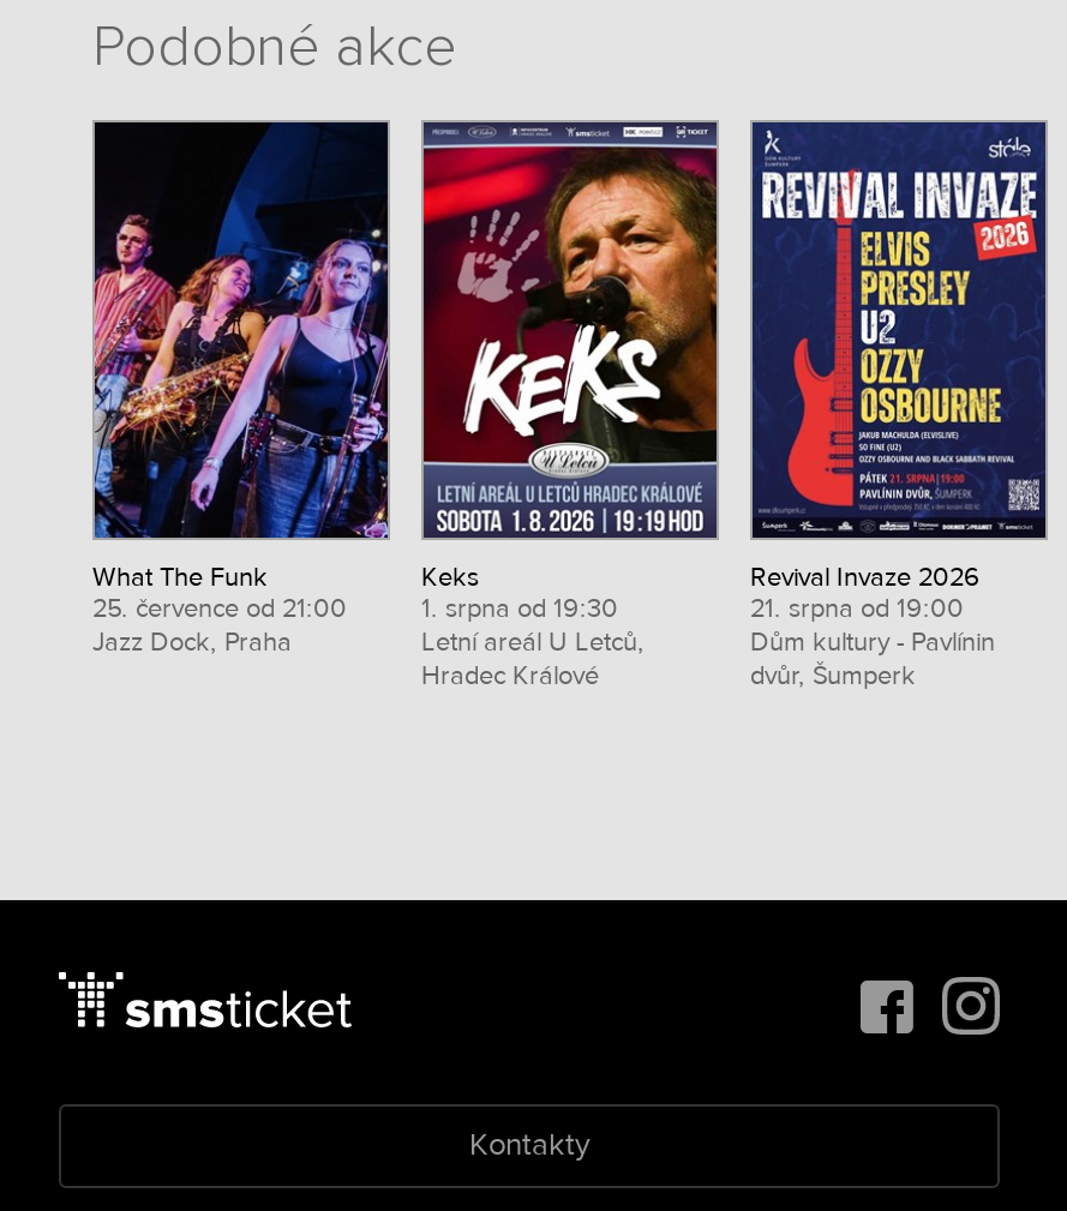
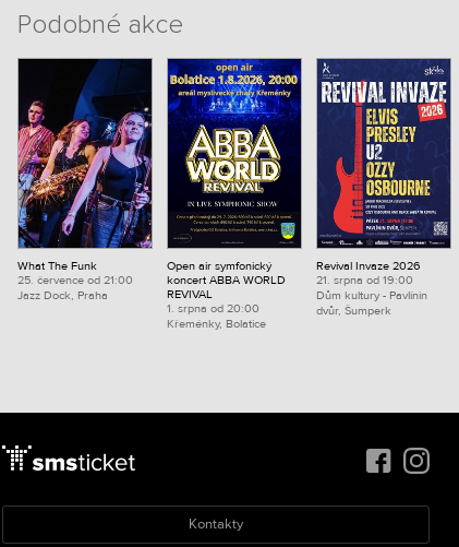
[421,120,719,691] [image] | Keks | 1. srpna od 19:30 | Letní areál U Letců, | Hradec Králové -> [167,58,302,330] [image] | Open air symfonický | koncert ABBA WORLD | REVIVAL | 1. srpna od 20:00 | Křeménky, Bolatice

